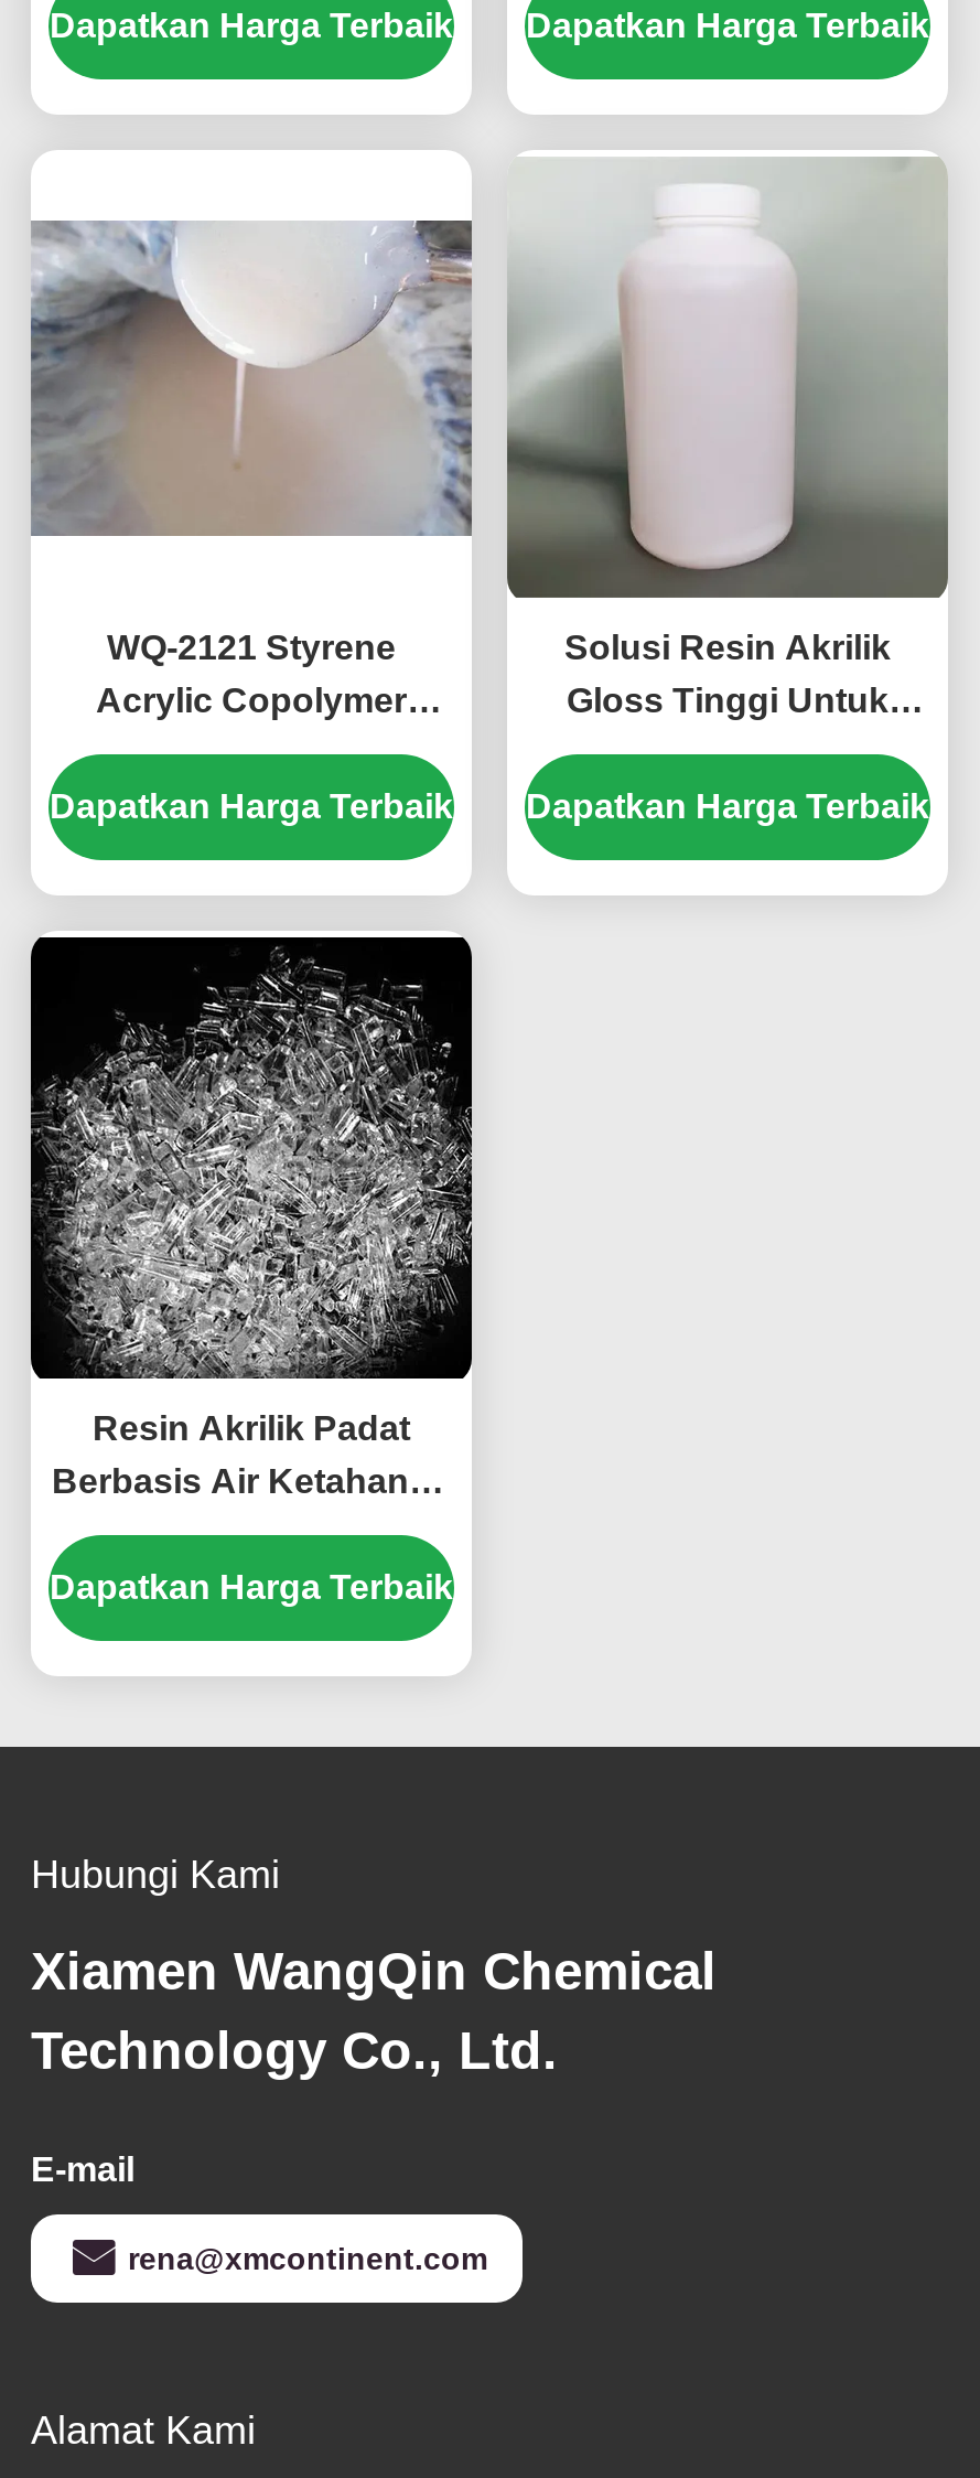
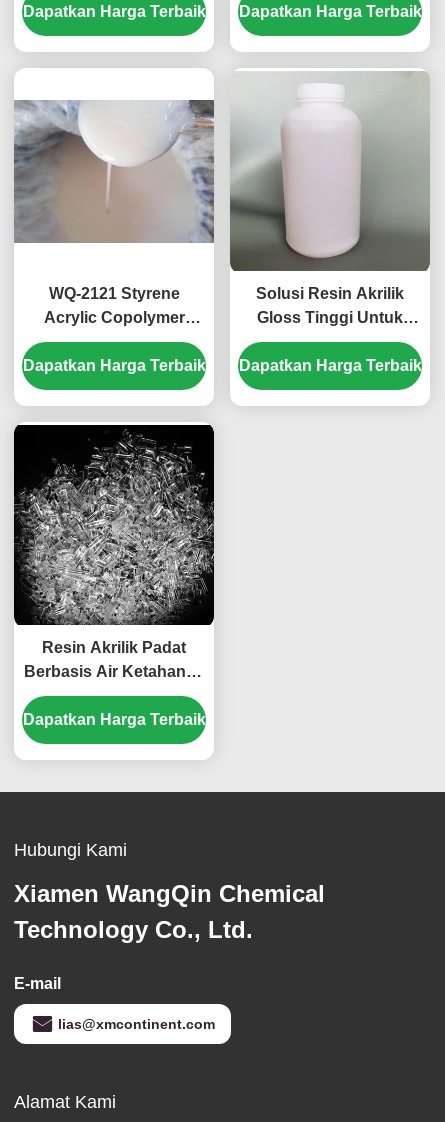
[128,2241,487,2277] rena@xmcontinent.com -> [58,1016,215,1032] lias@xmcontinent.com

